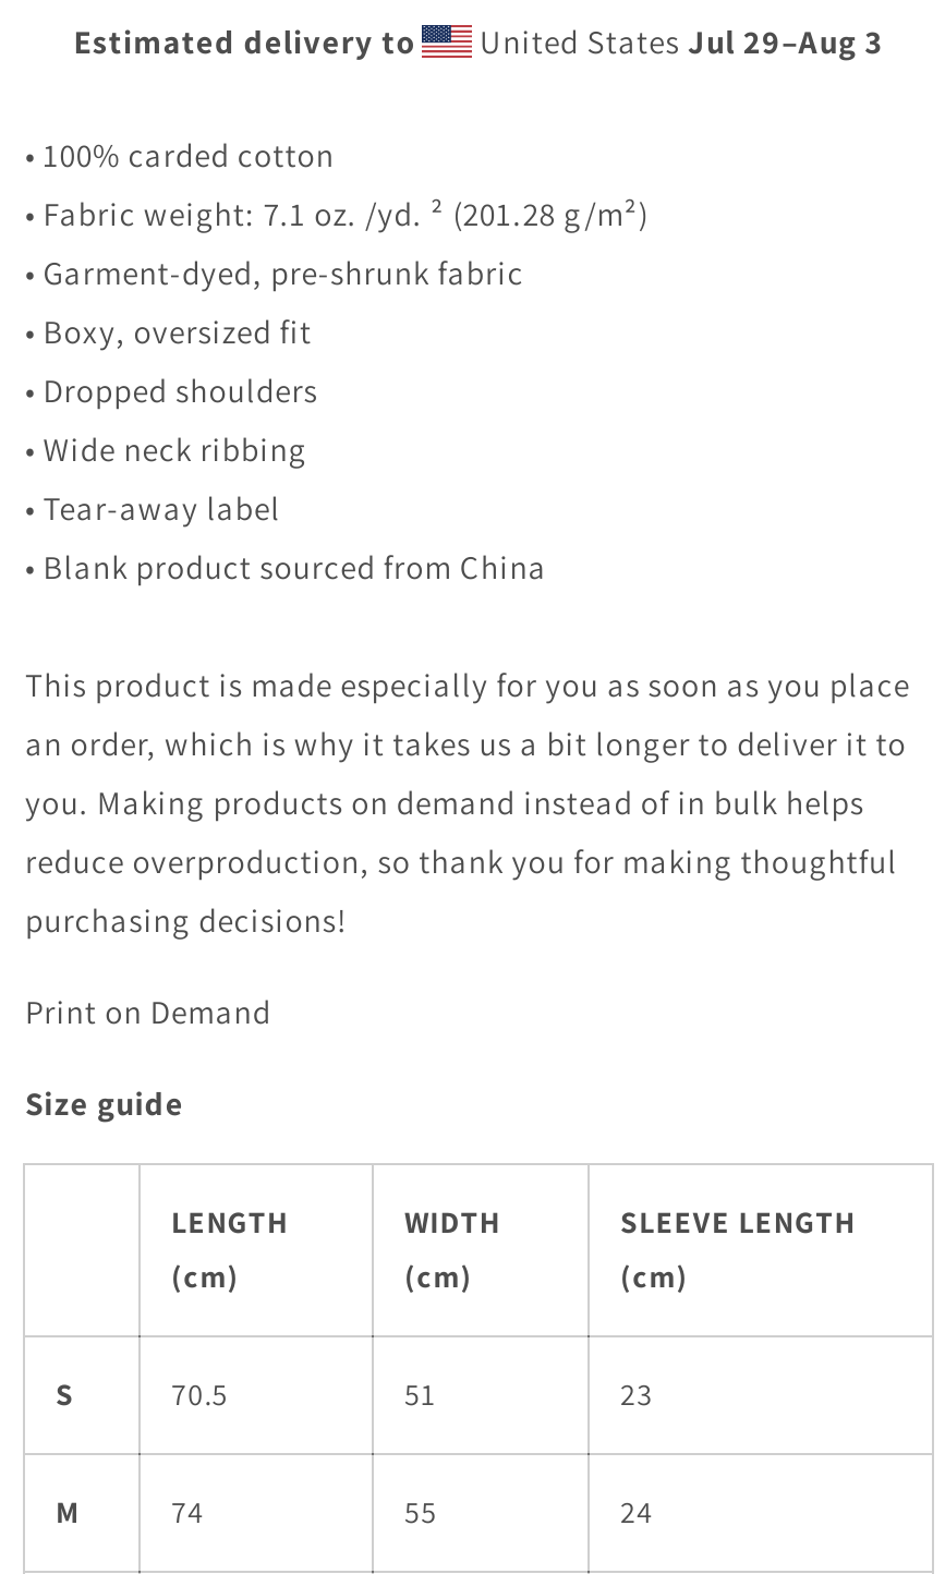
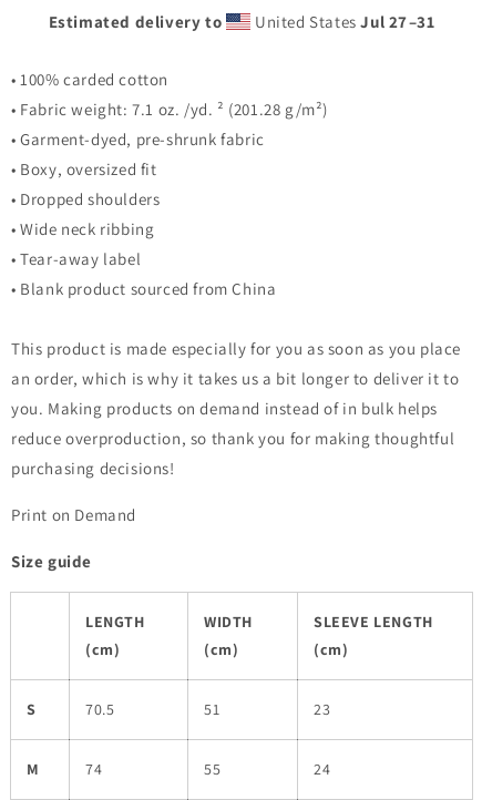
[472,22,884,63] United States Jul 29–Aug 3 -> [251,11,435,32] United States Jul 27–31

